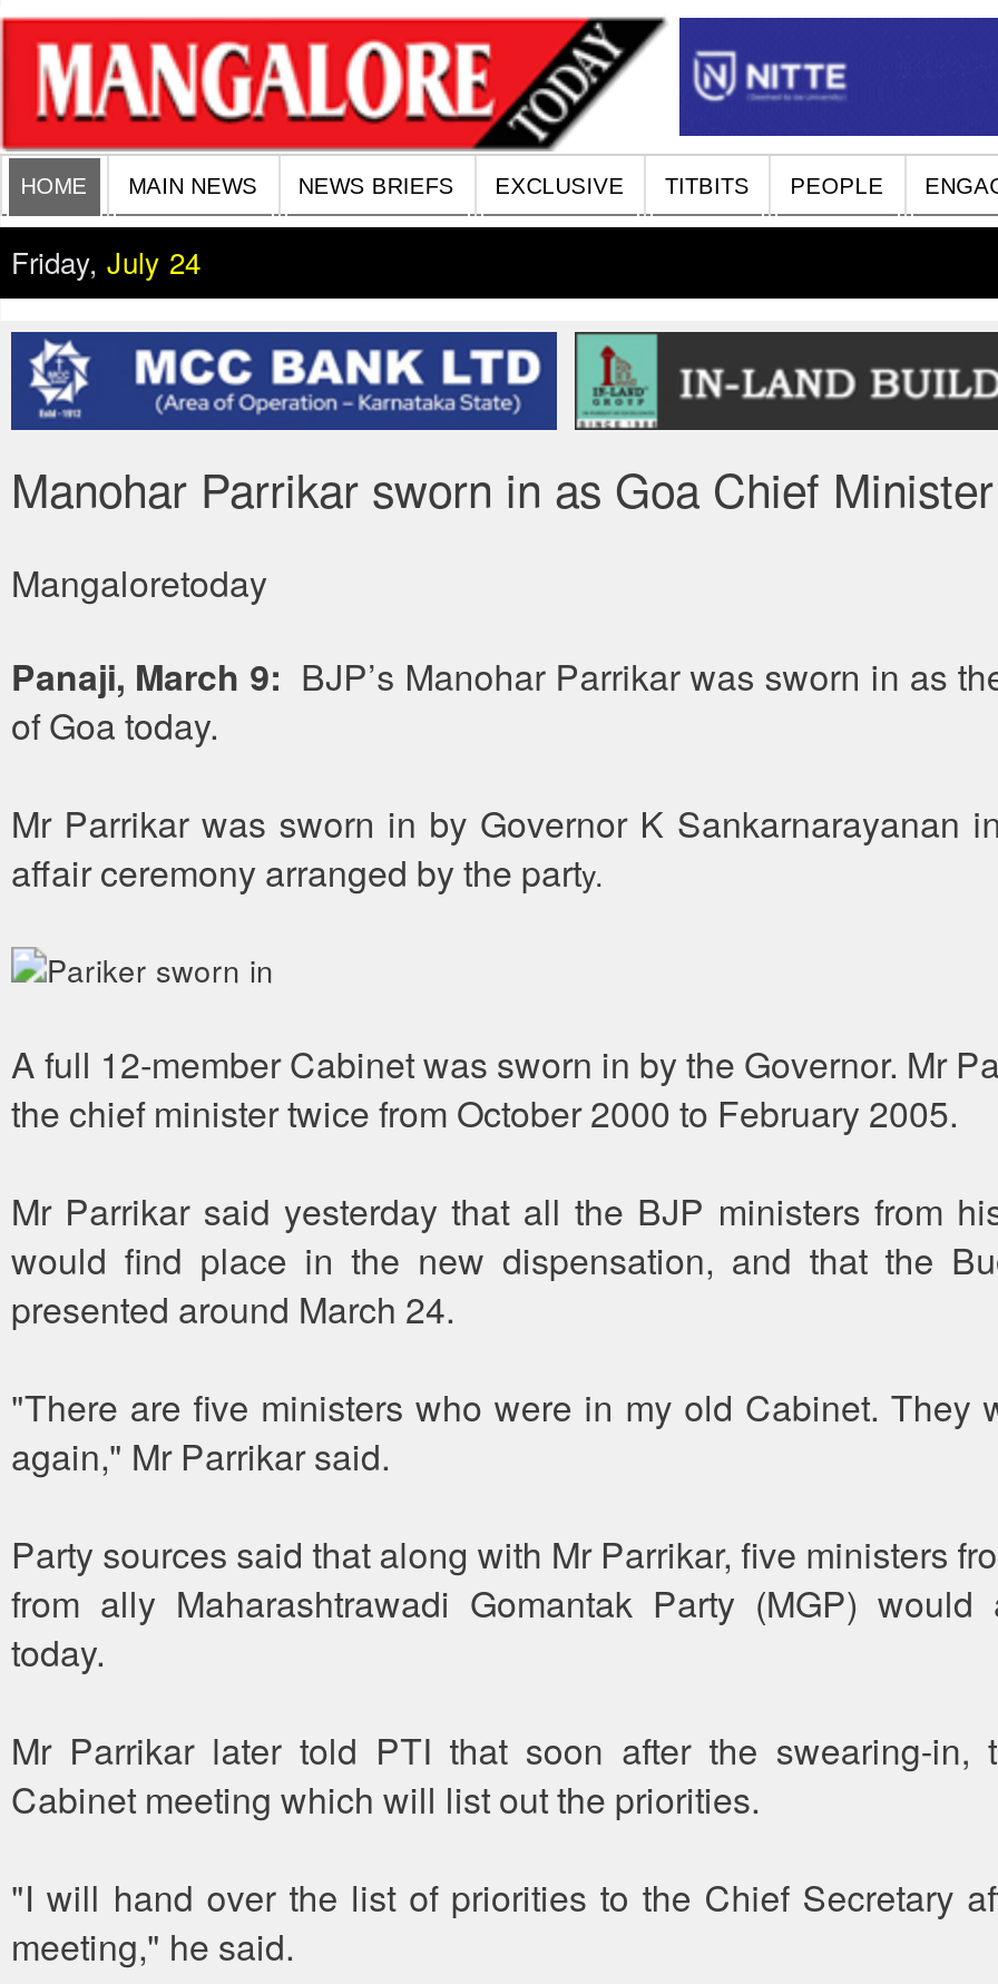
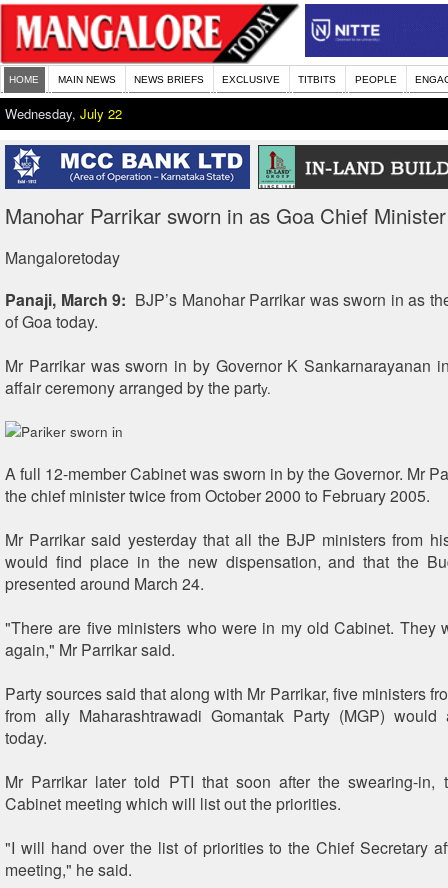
[11,241,200,283] Friday, July 24 -> [5,104,122,123] Wednesday, July 22

